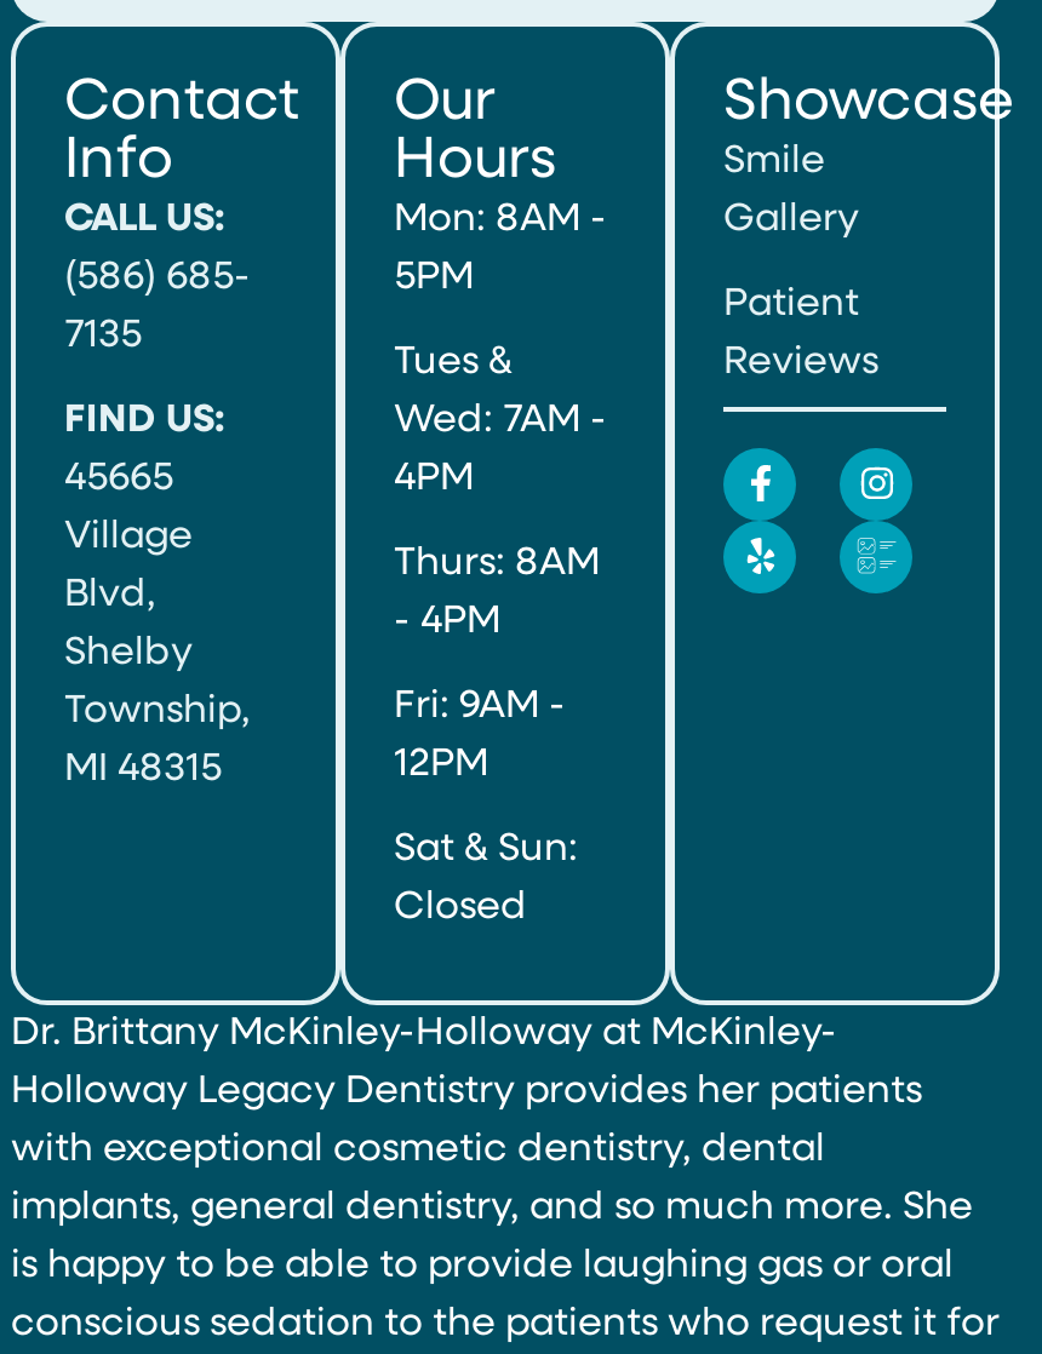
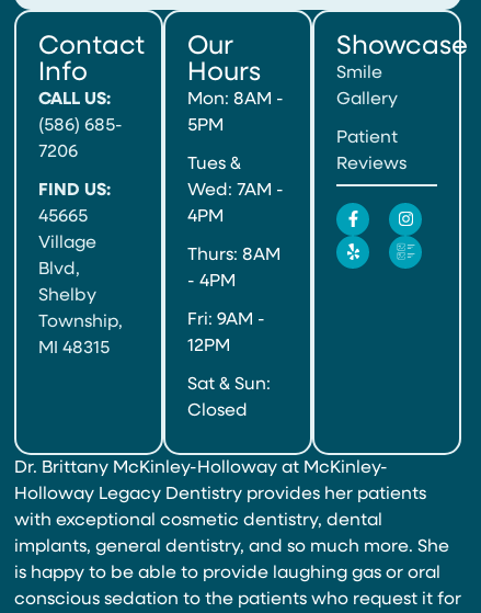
[64,316,142,355] 7135 -> [38,143,78,161] 7206

